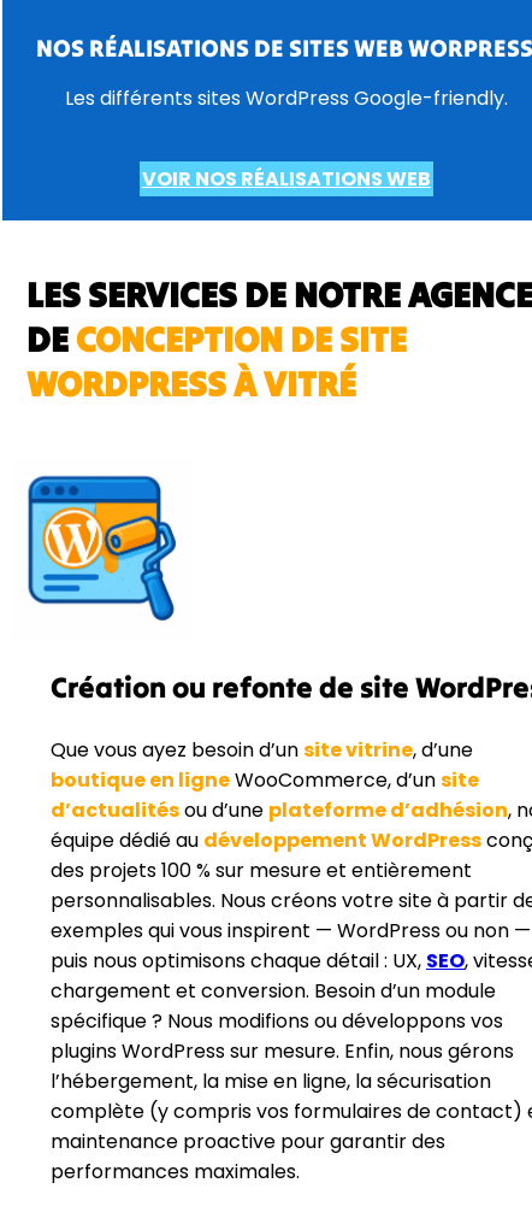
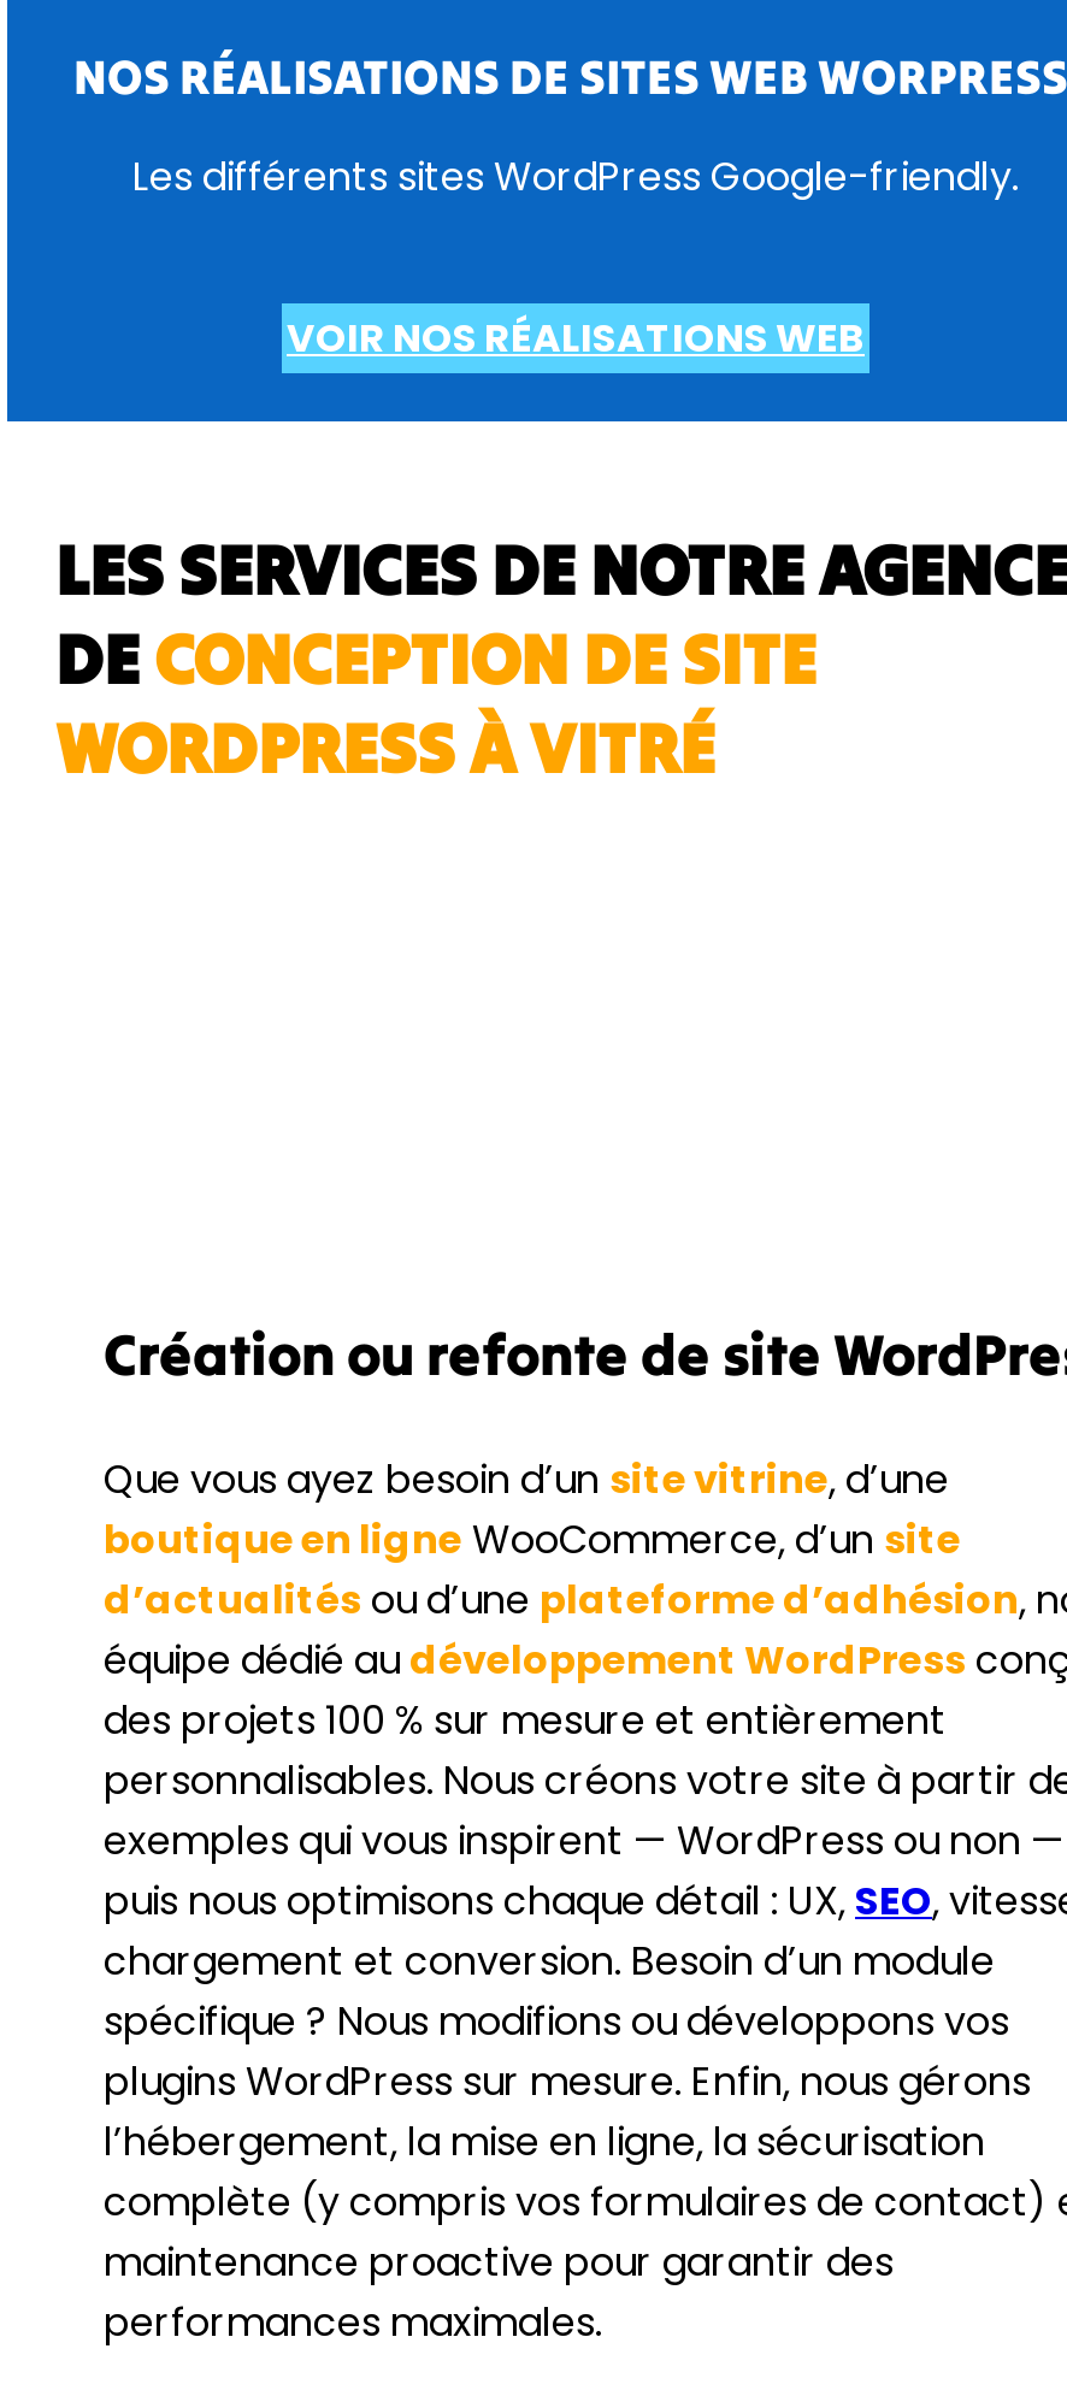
[26,475,177,622] [image] -> none

